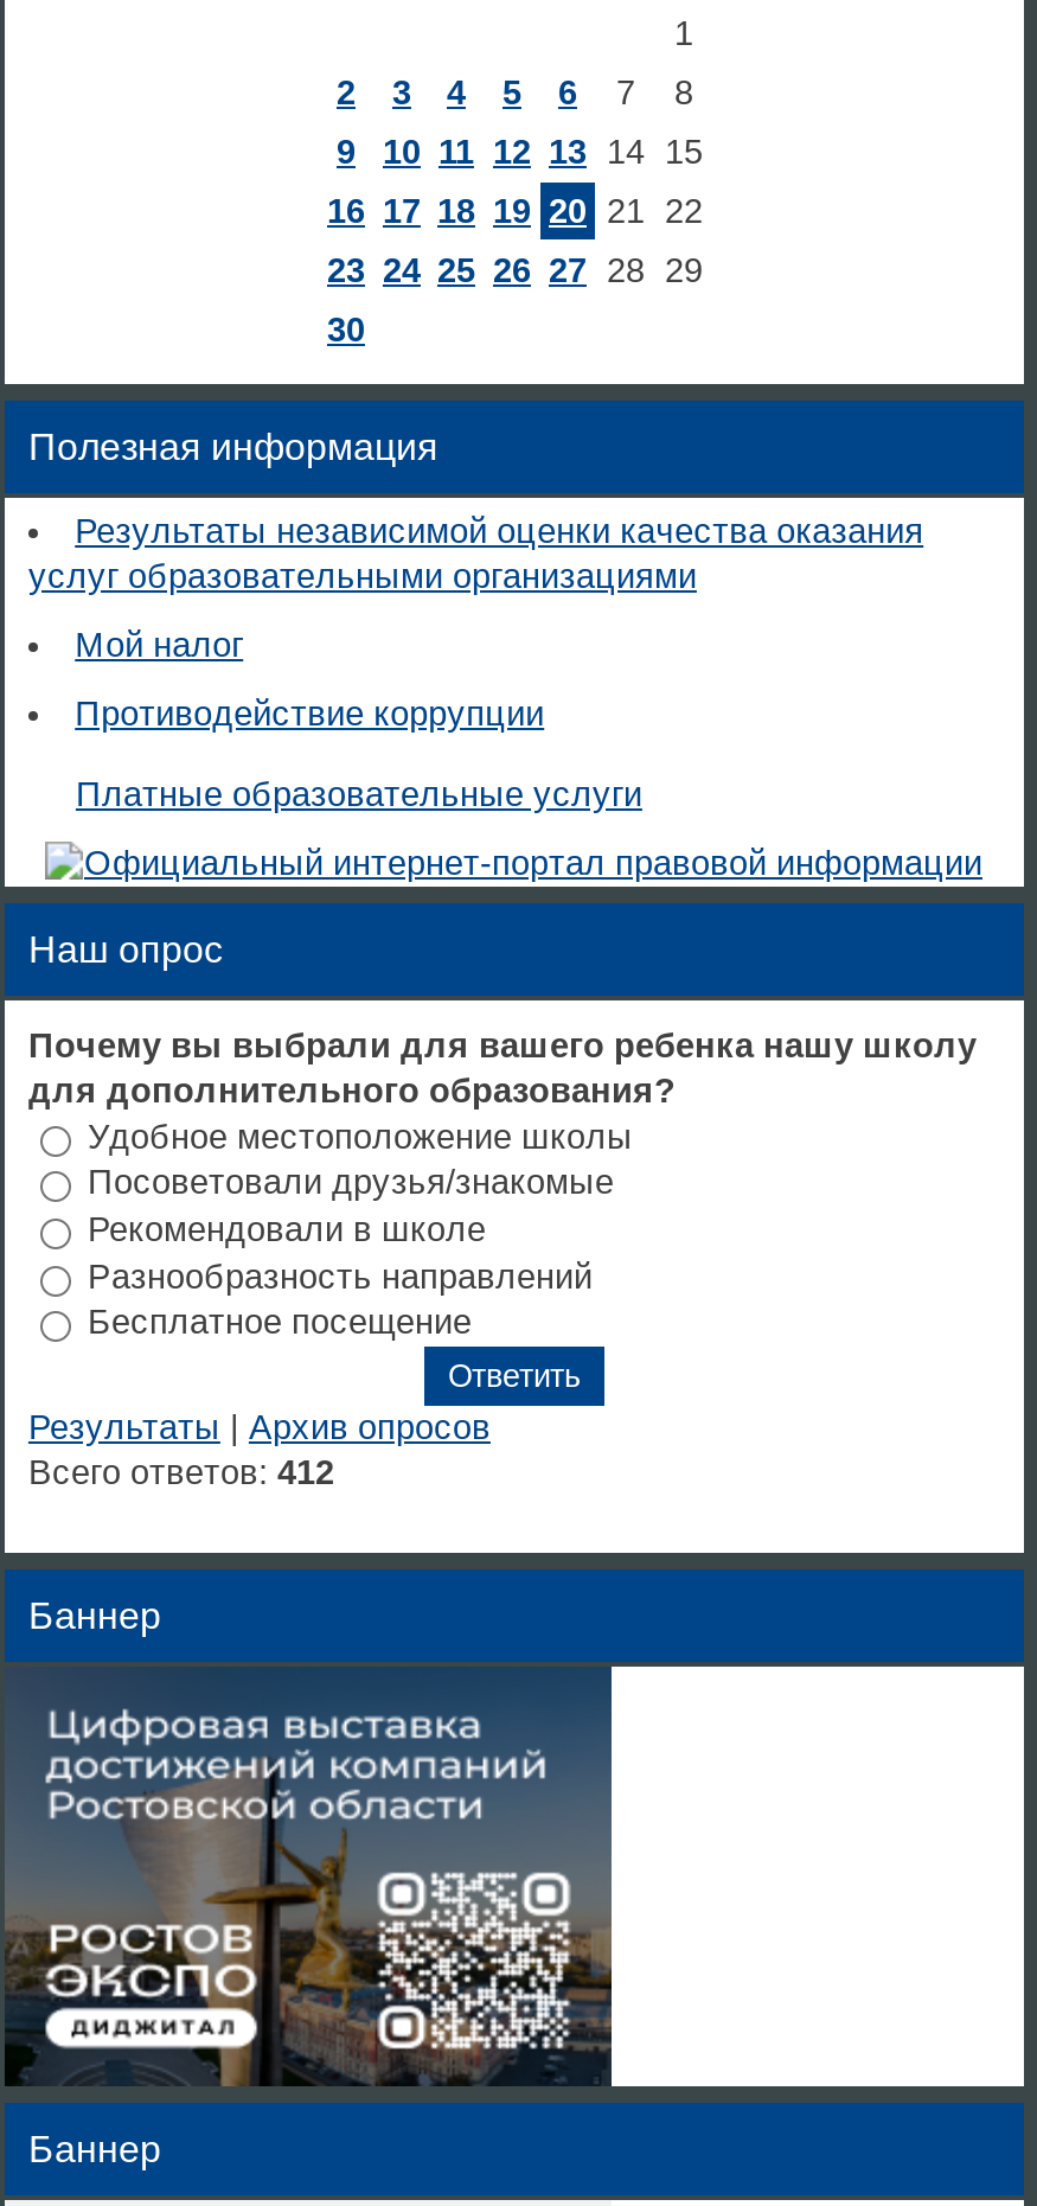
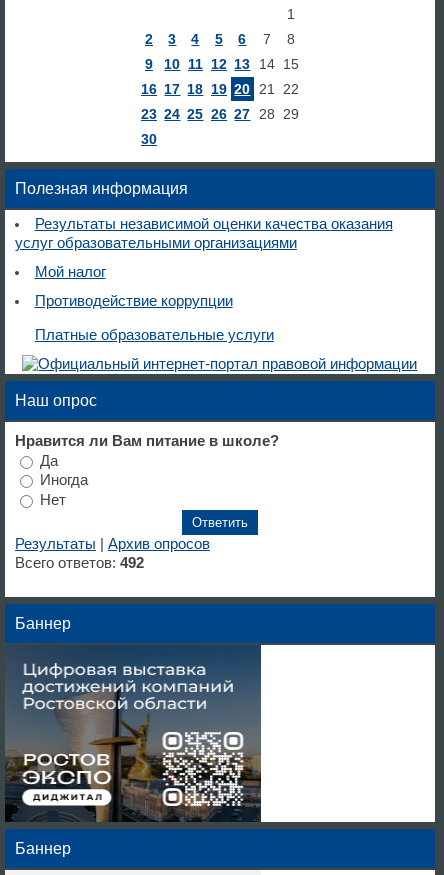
[28,1026,977,1341] Почему вы выбрали для вашего ребенка нашу школу | для дополнительного образования? | Удобное местоположение школы | Посоветовали друзья/знакомые | Рекомендовали в школе | Разнообразность направлений | Бесплатное посещение -> [15,433,279,508] Нравится ли Вам питание в школе? | Да | Иногда | Нет
[28,1453,334,1491] Всего ответов: 412 -> [15,555,144,571] Всего ответов: 492

